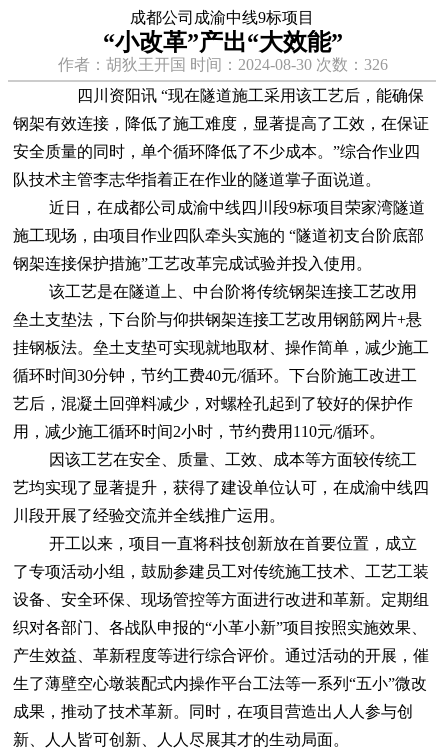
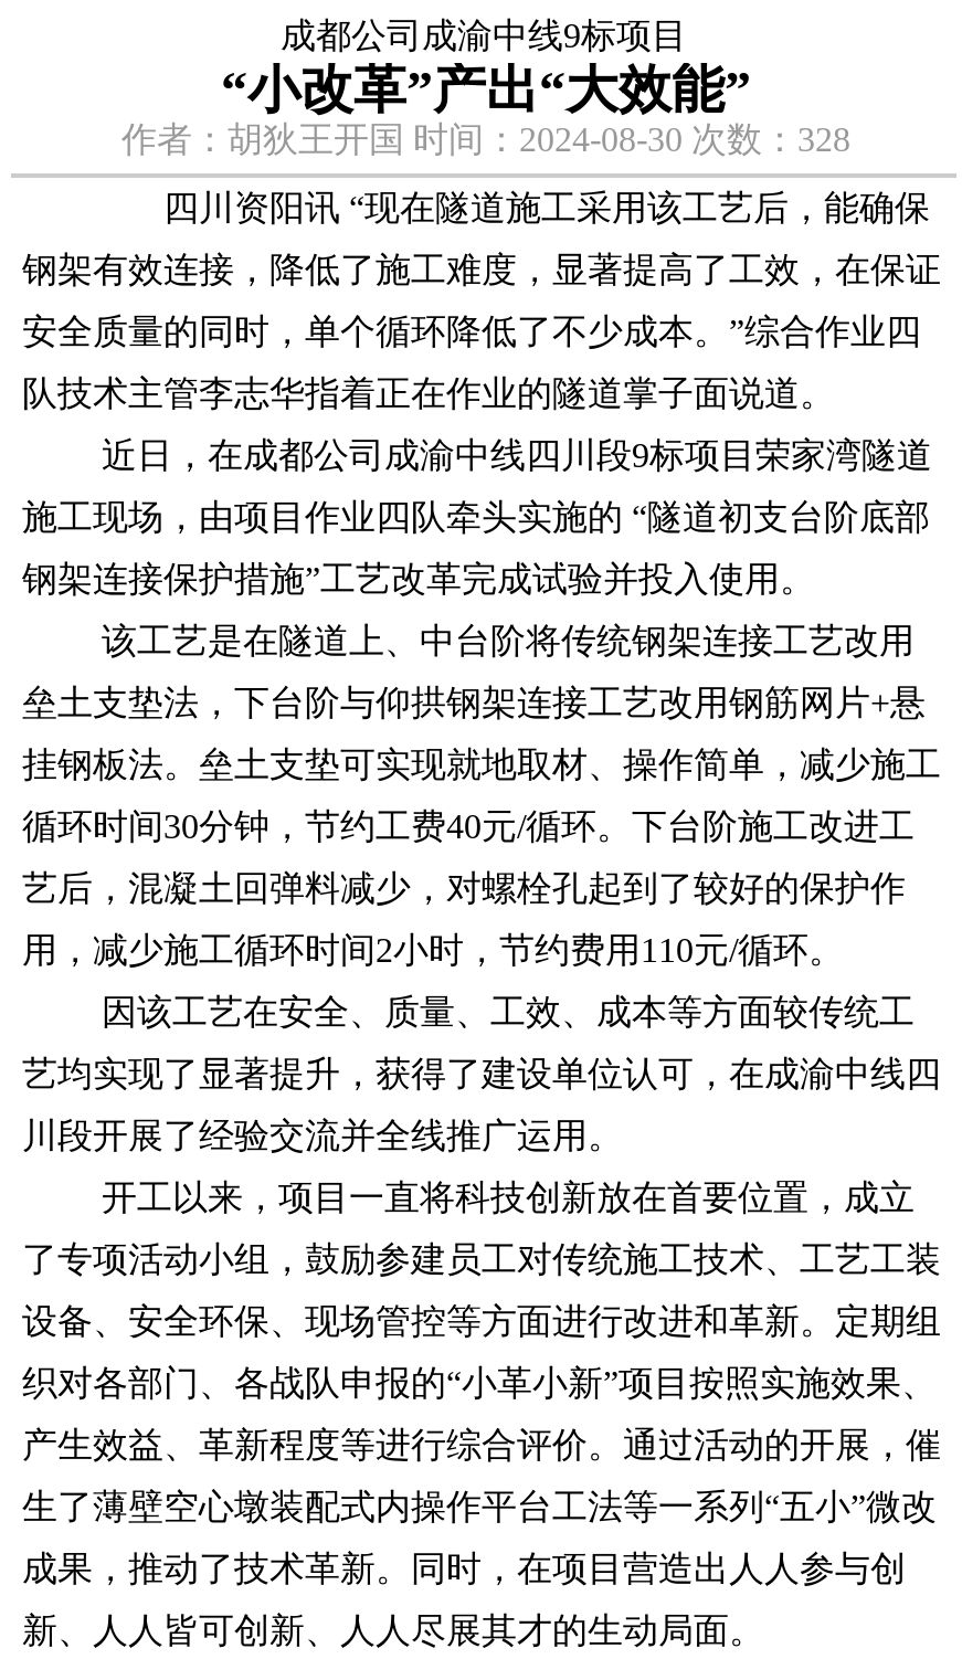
[58,56,388,73] 作者：胡狄王开国 时间：2024-08-30 次数：326 -> [121,120,850,158] 作者：胡狄王开国 时间：2024-08-30 次数：328

